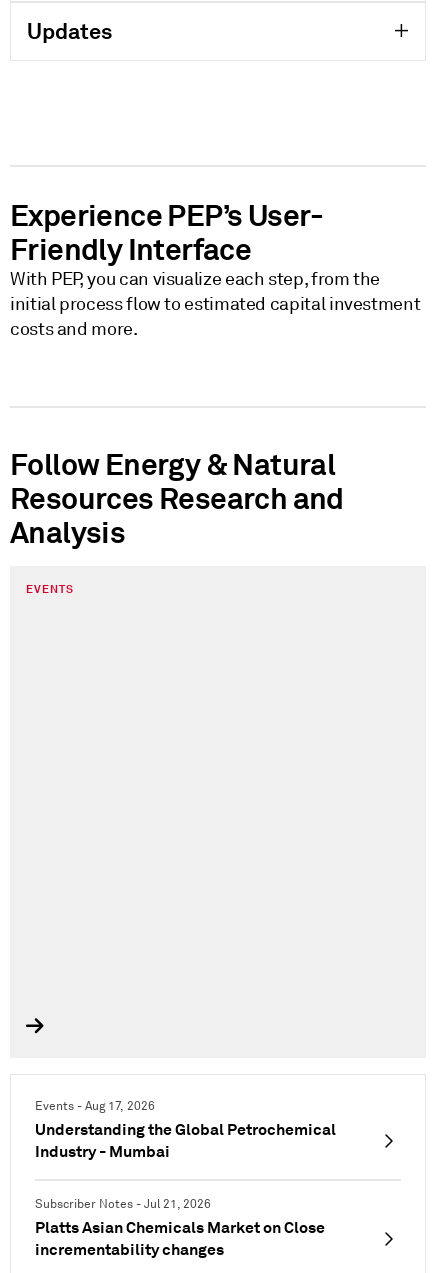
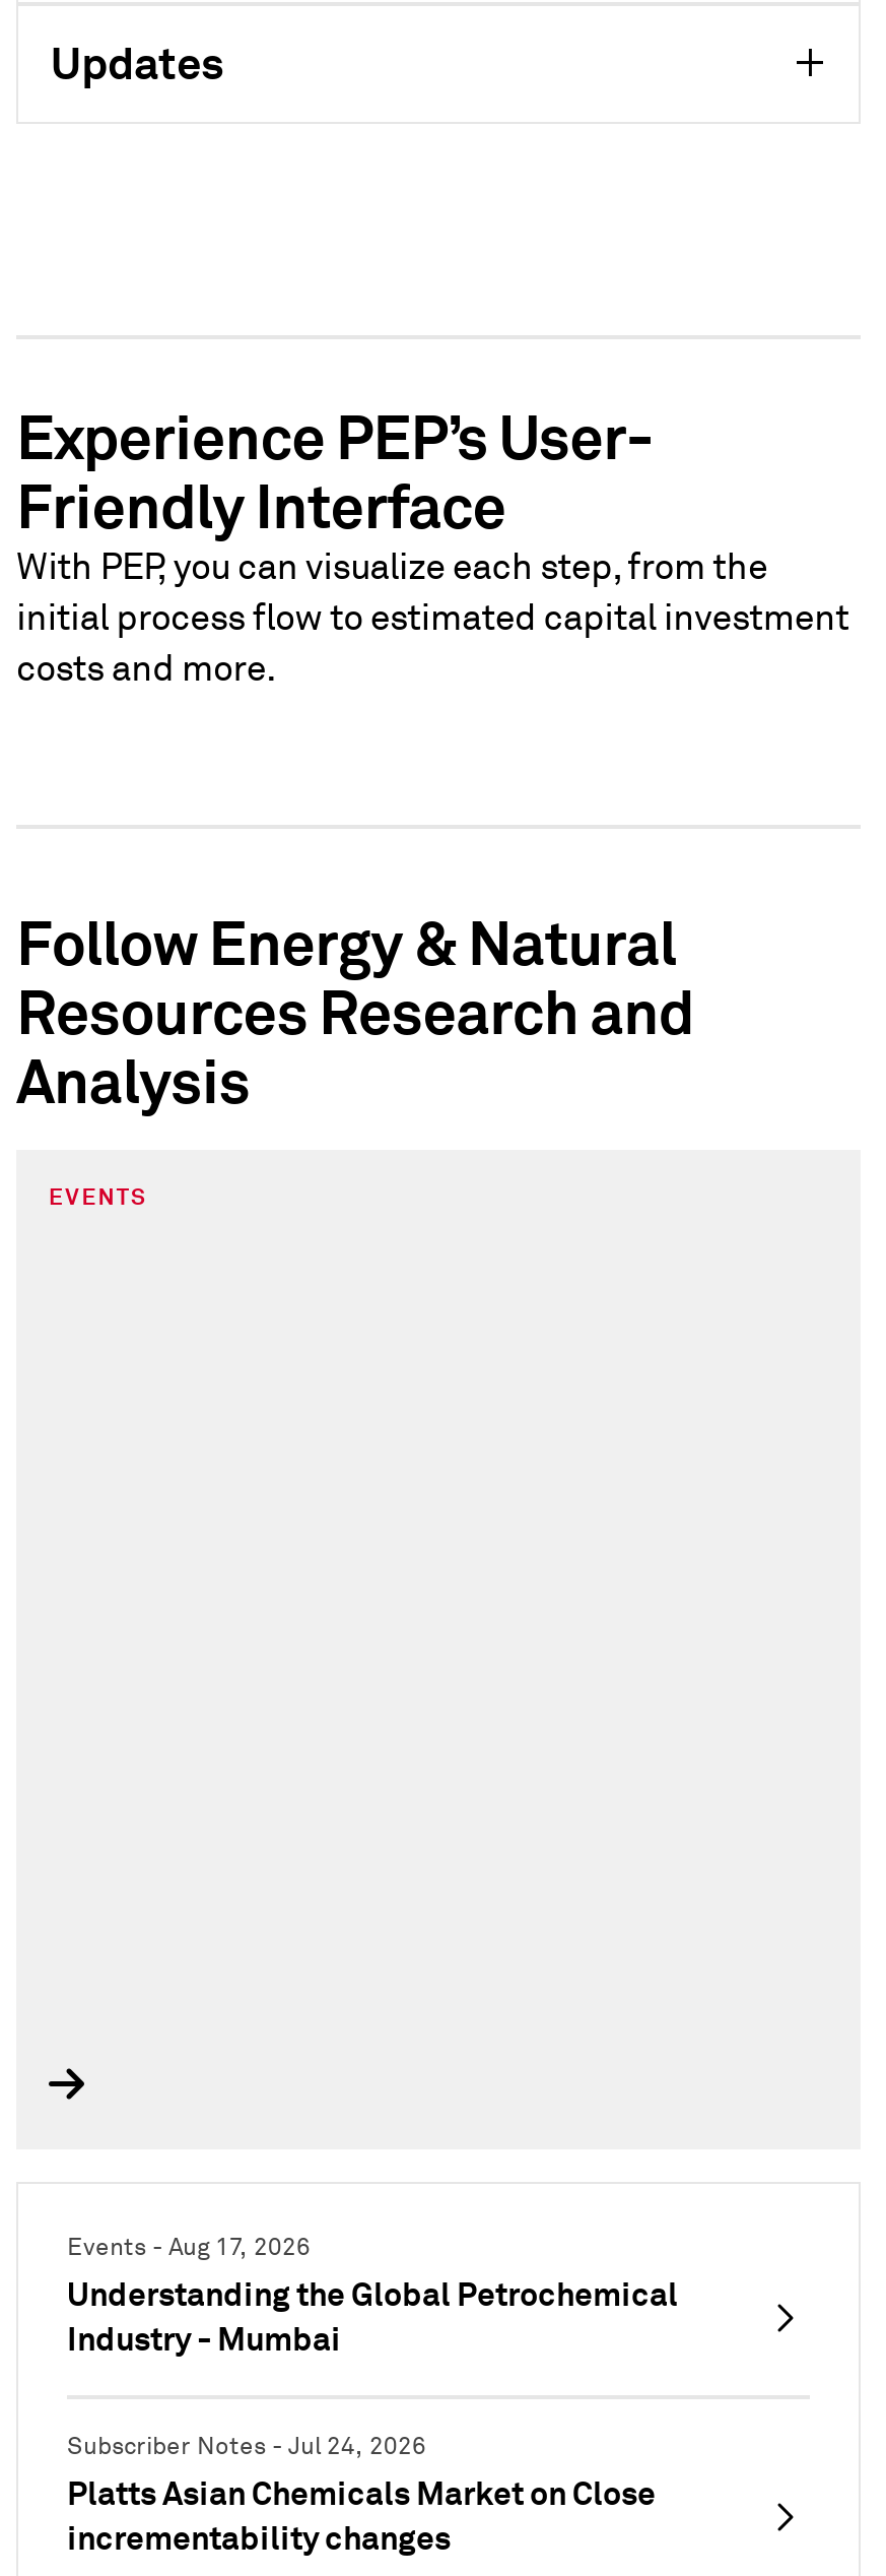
[35,1196,211,1211] Subscriber Notes - Jul 21, 2026 -> [67,2431,426,2461] Subscriber Notes - Jul 24, 2026

